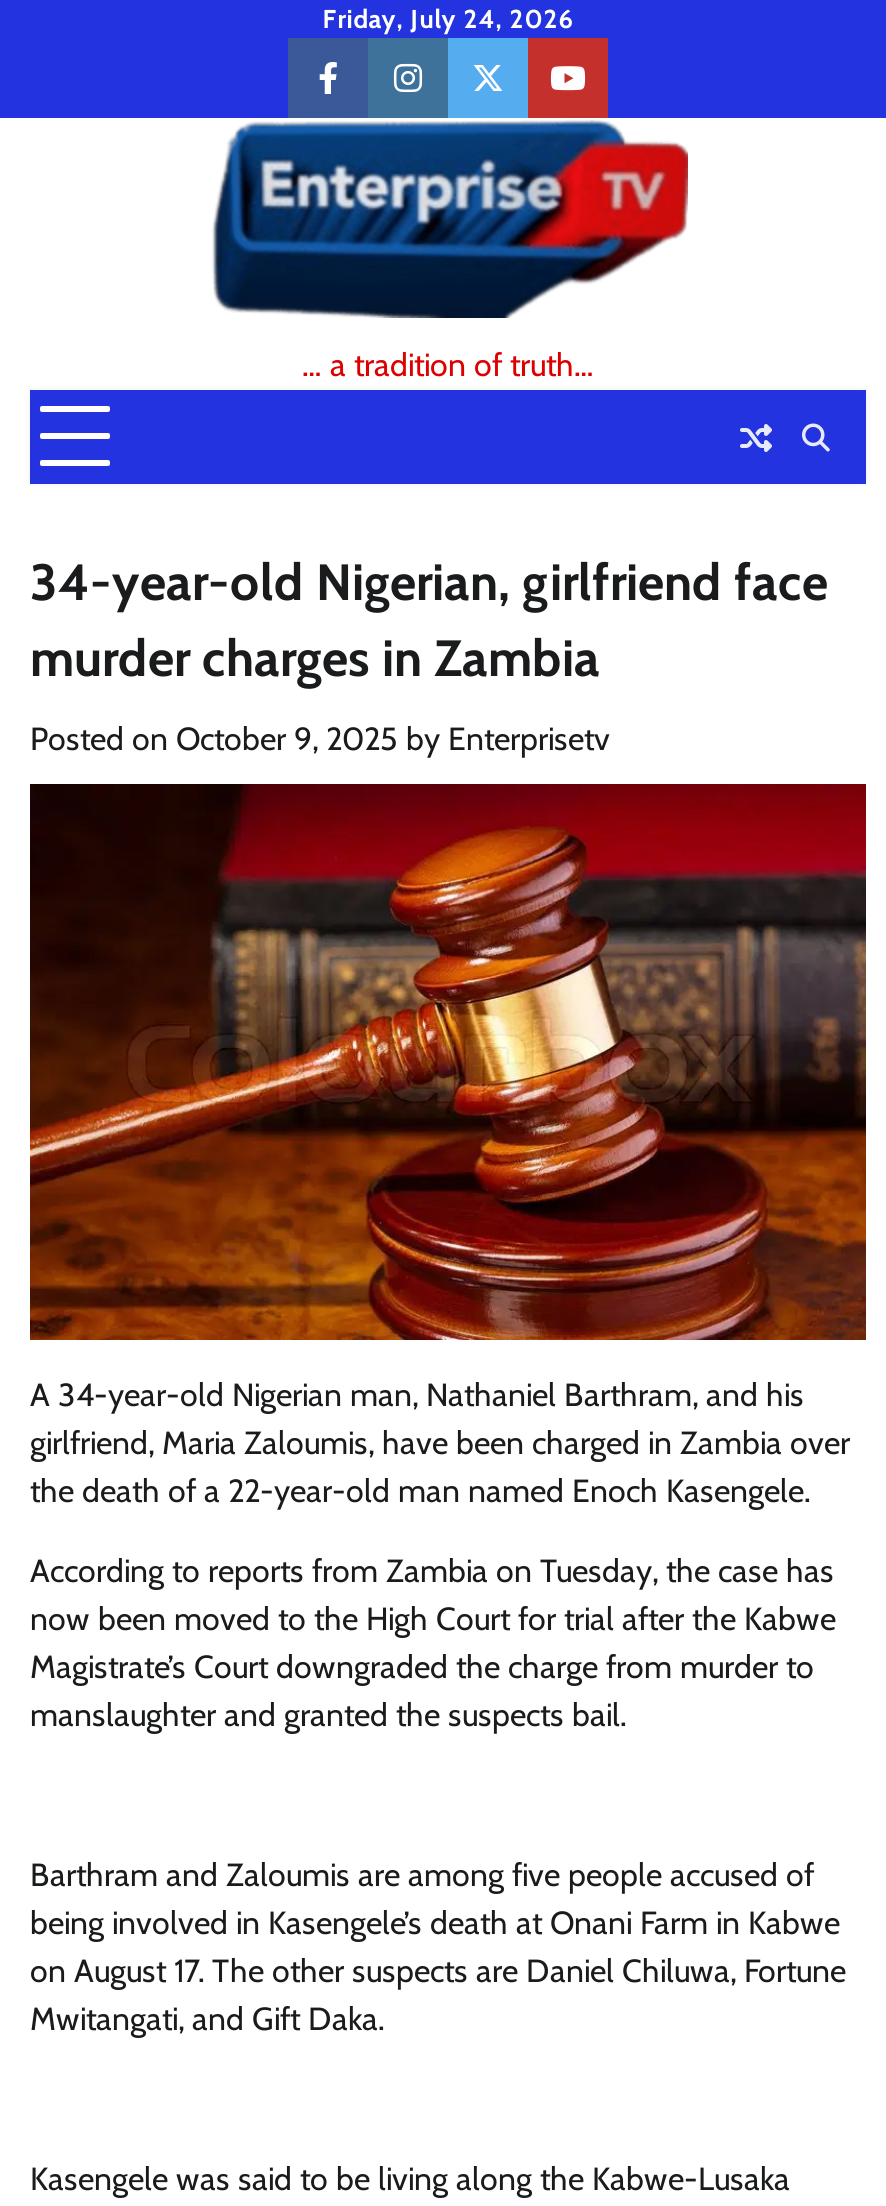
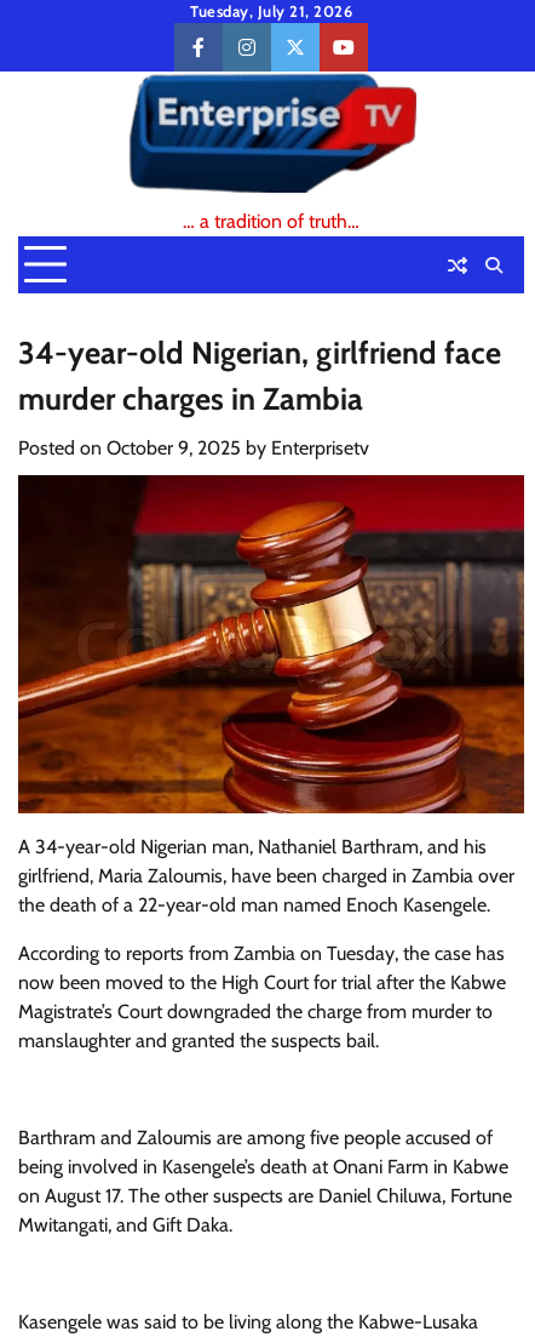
[322,4,574,34] Friday, July 24, 2026 -> [190,2,352,21] Tuesday, July 21, 2026

